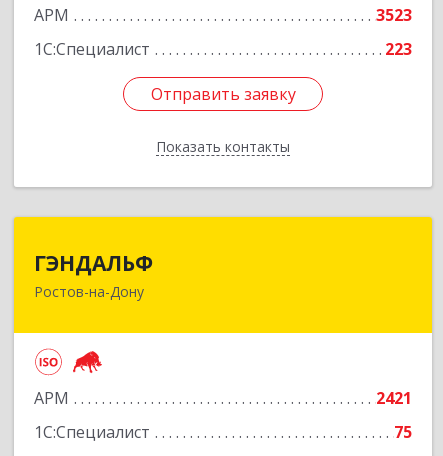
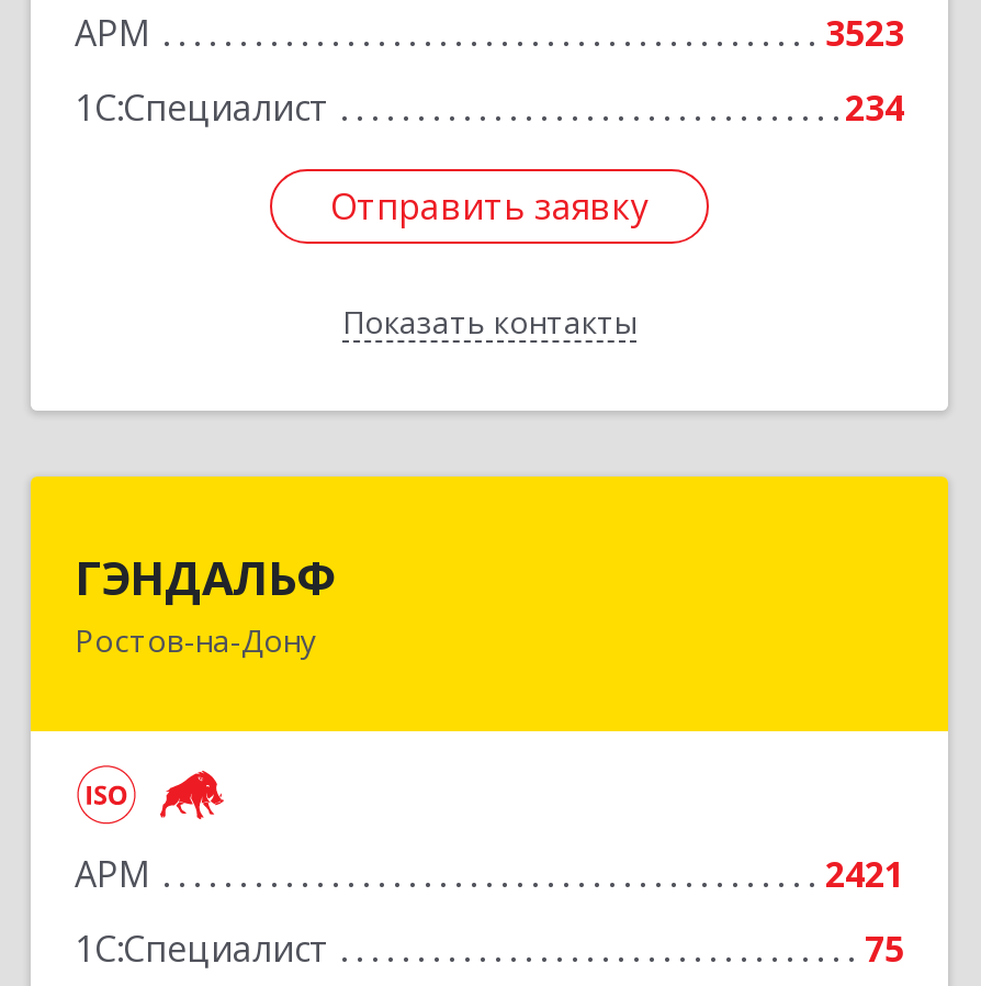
[385,38,412,60] 223 -> [845,83,904,132] 234

